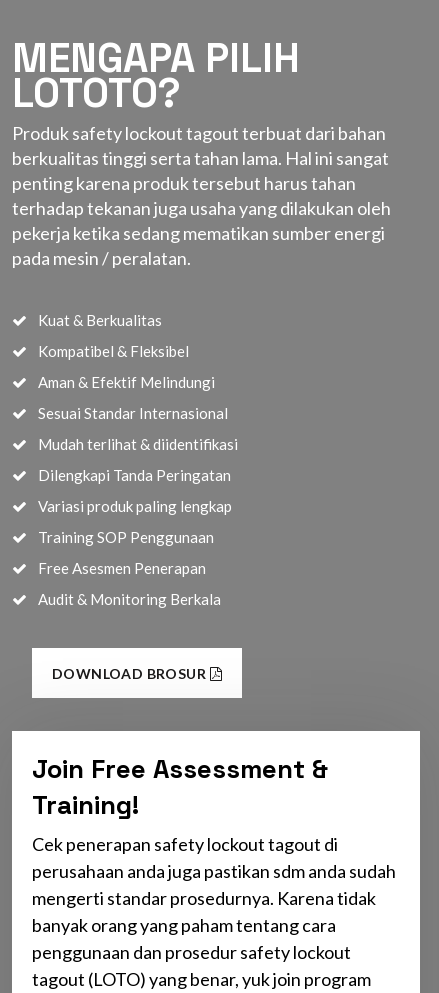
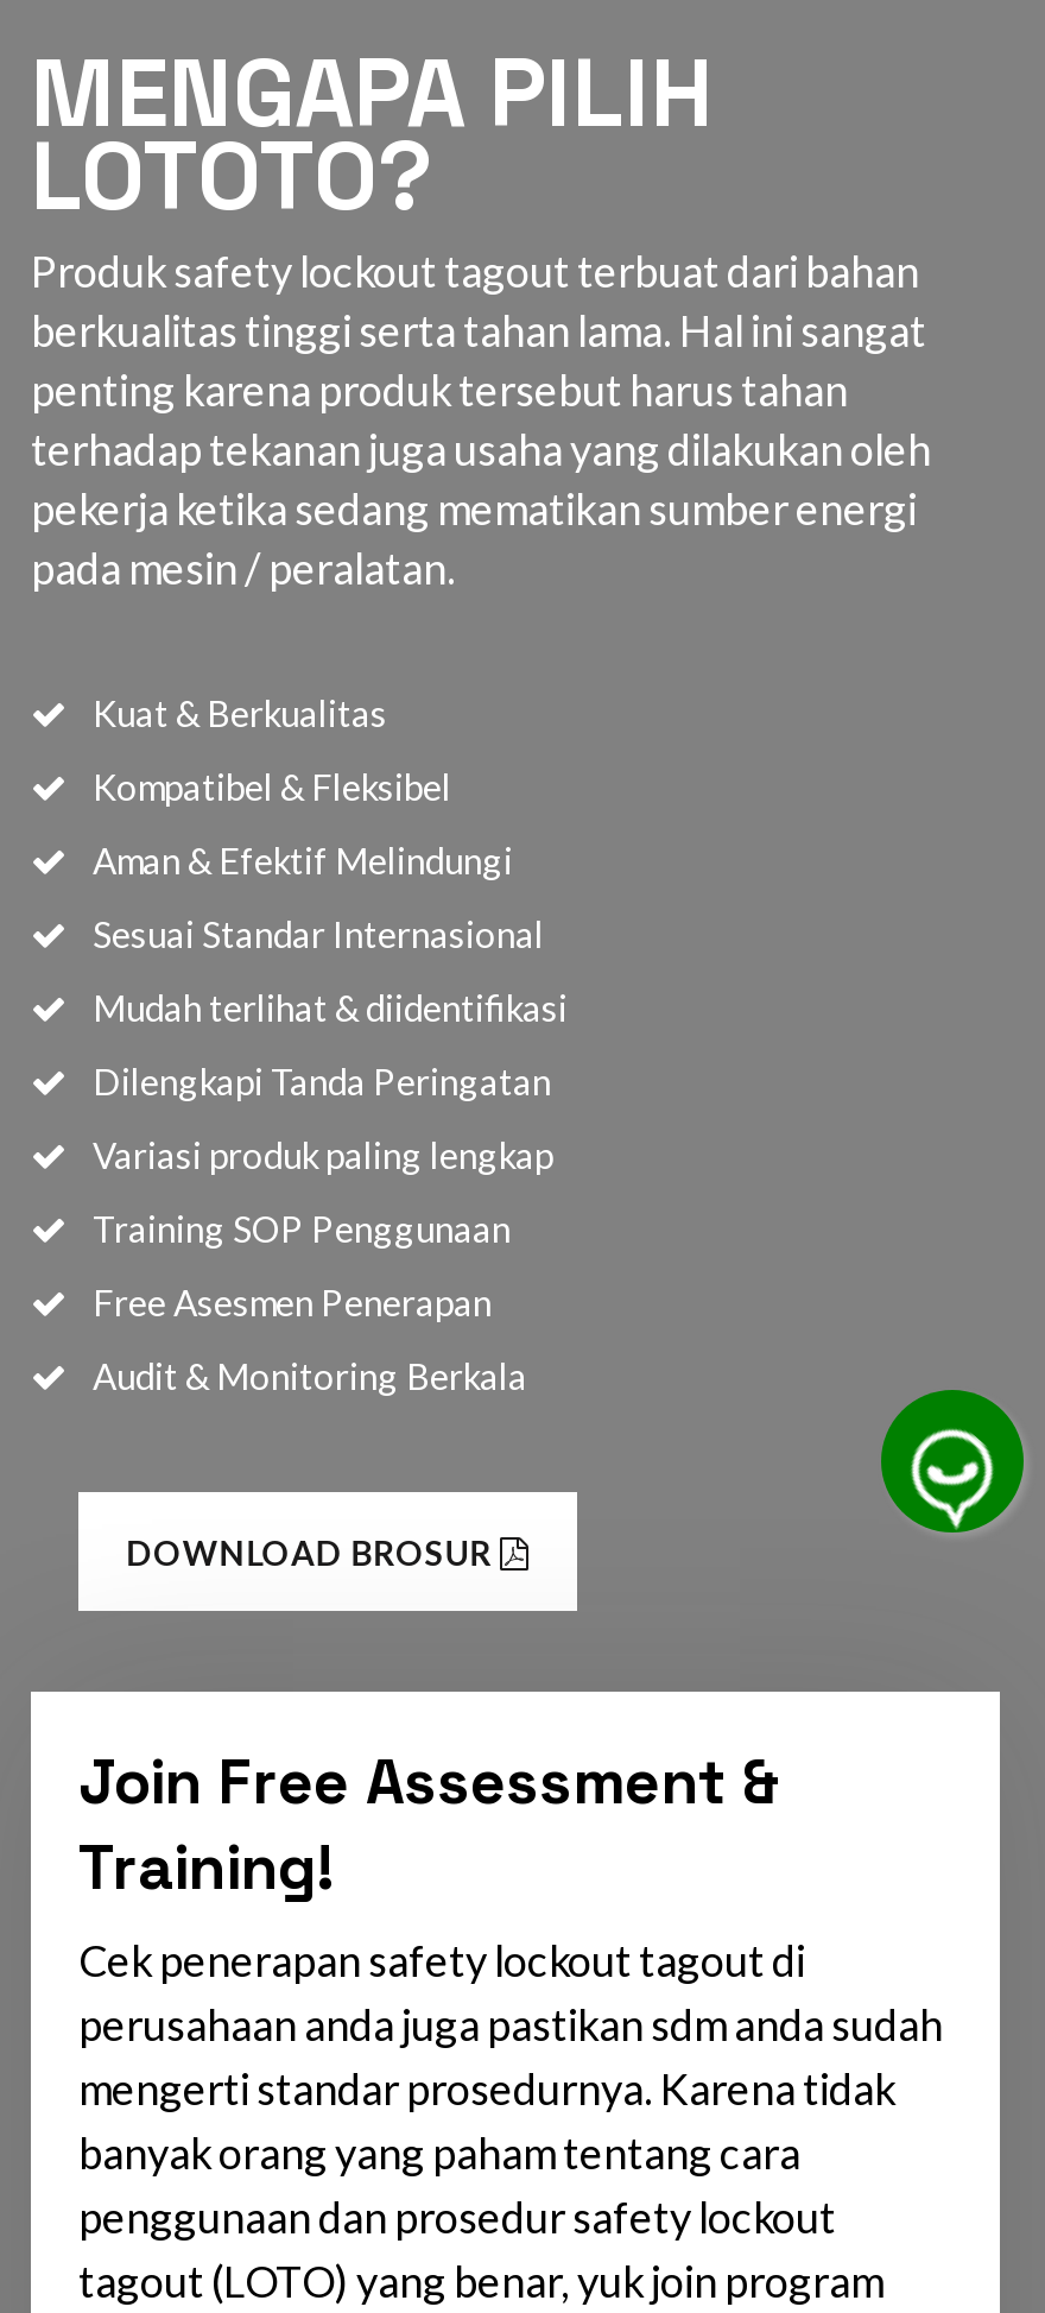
none -> [879,1389,1026,1534] [image]

